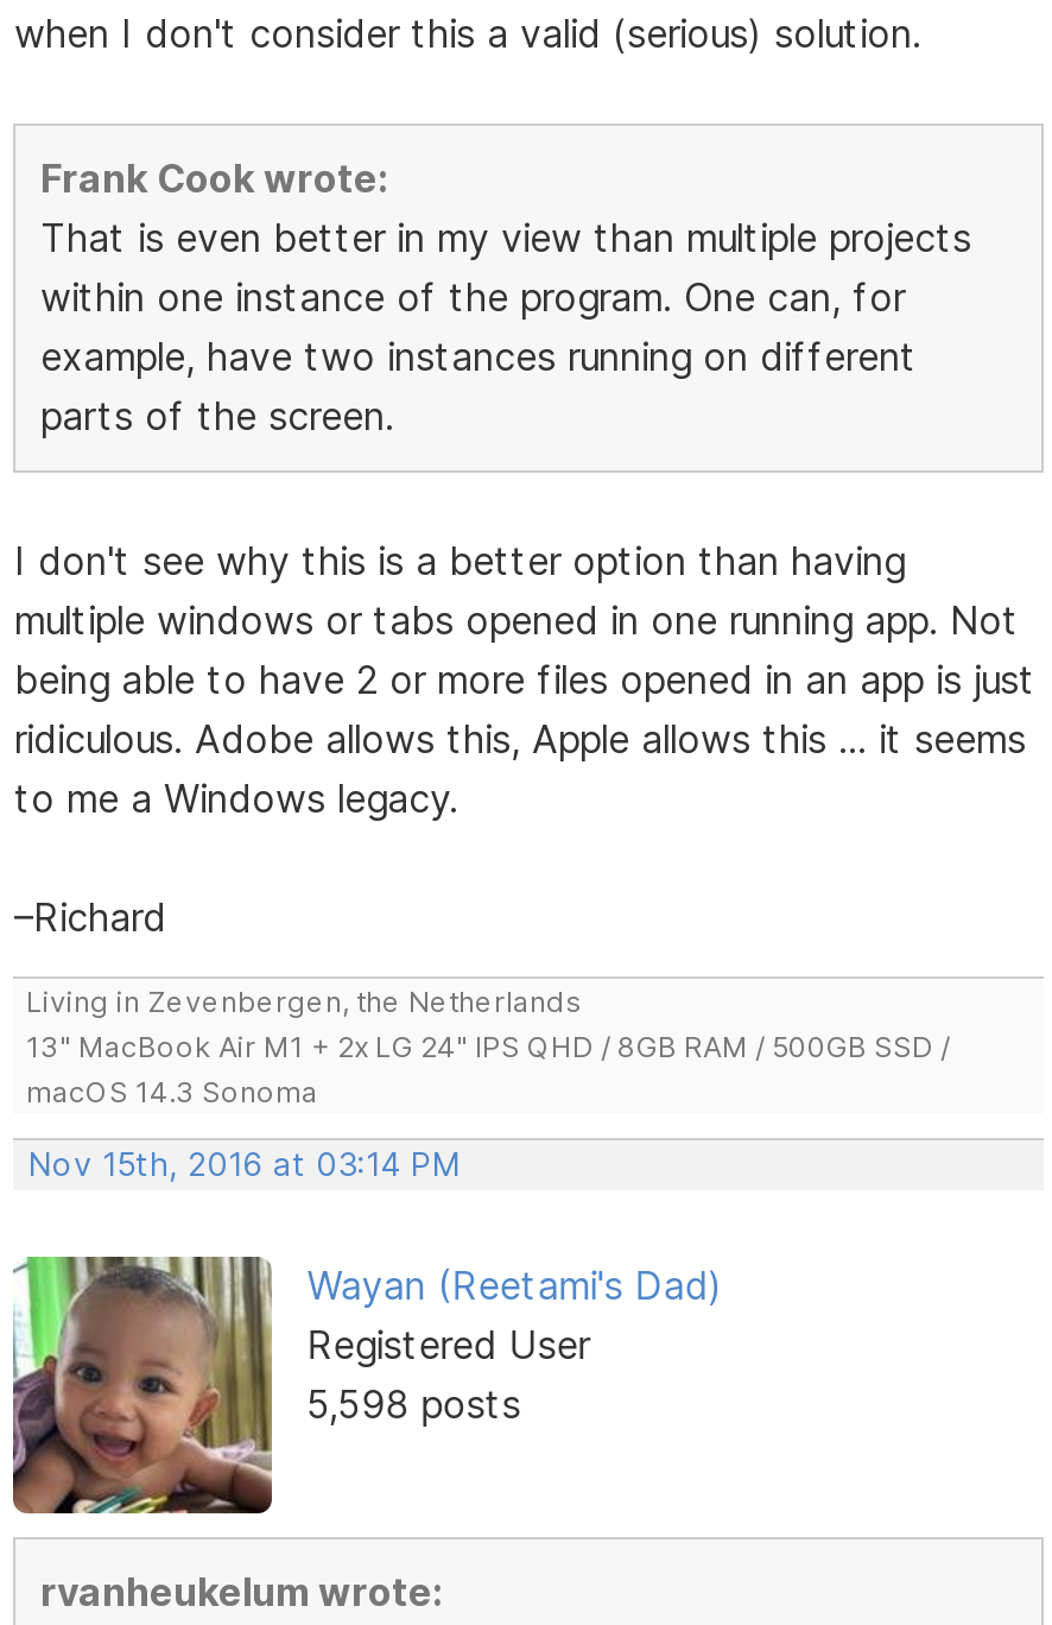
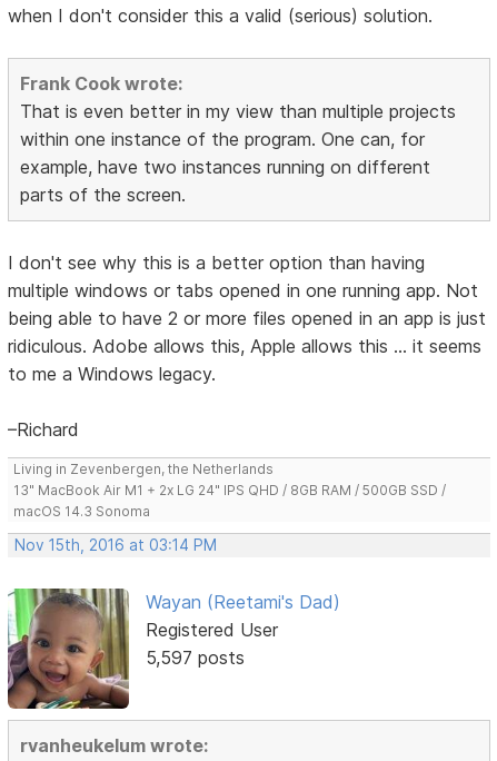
[307,1379,521,1427] 5,598 posts -> [145,646,244,668] 5,597 posts

